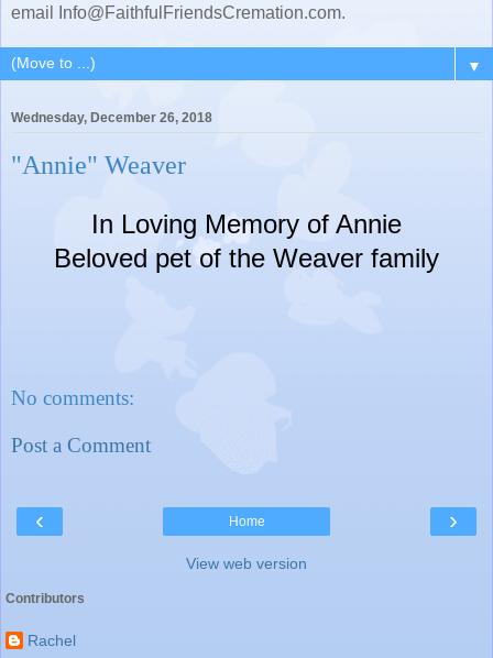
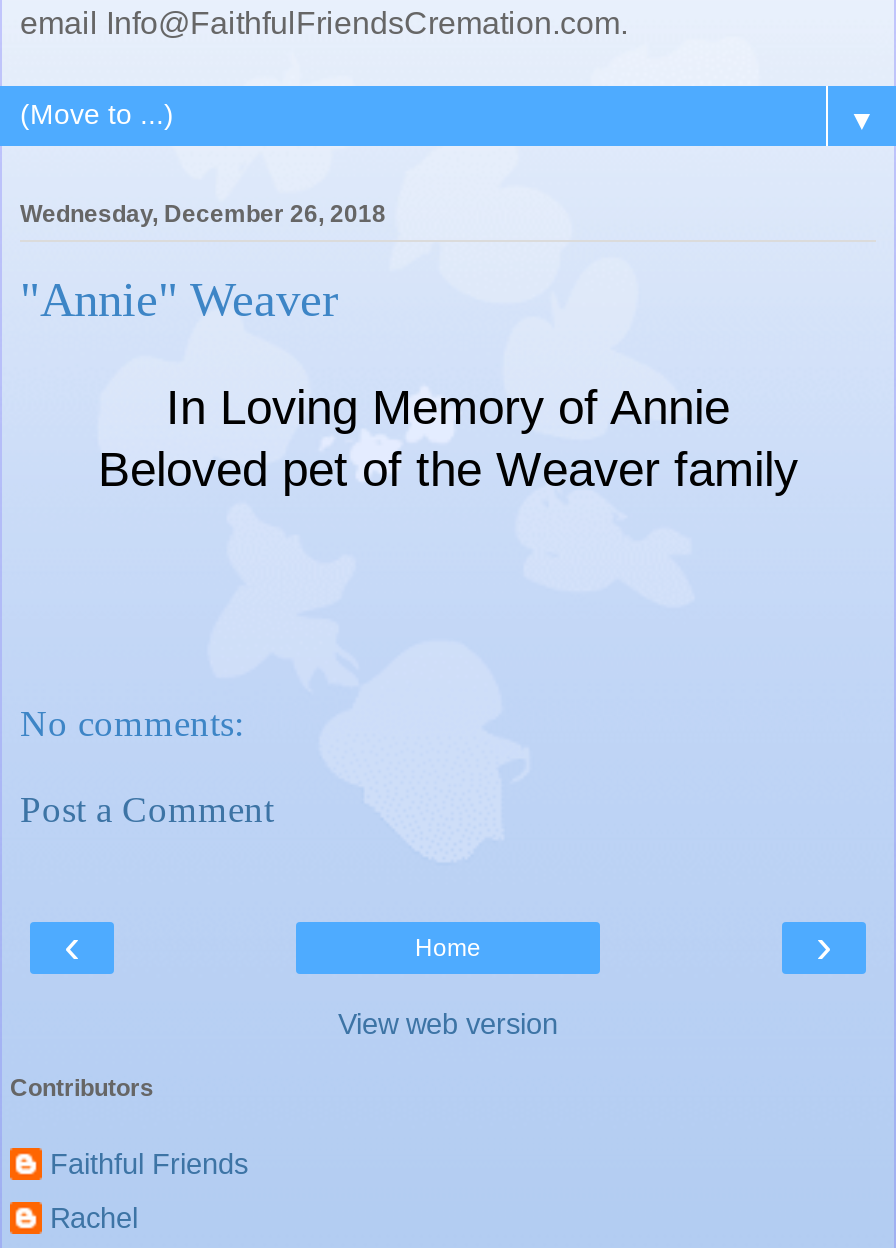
none -> [50,1148,248,1180] Faithful Friends

